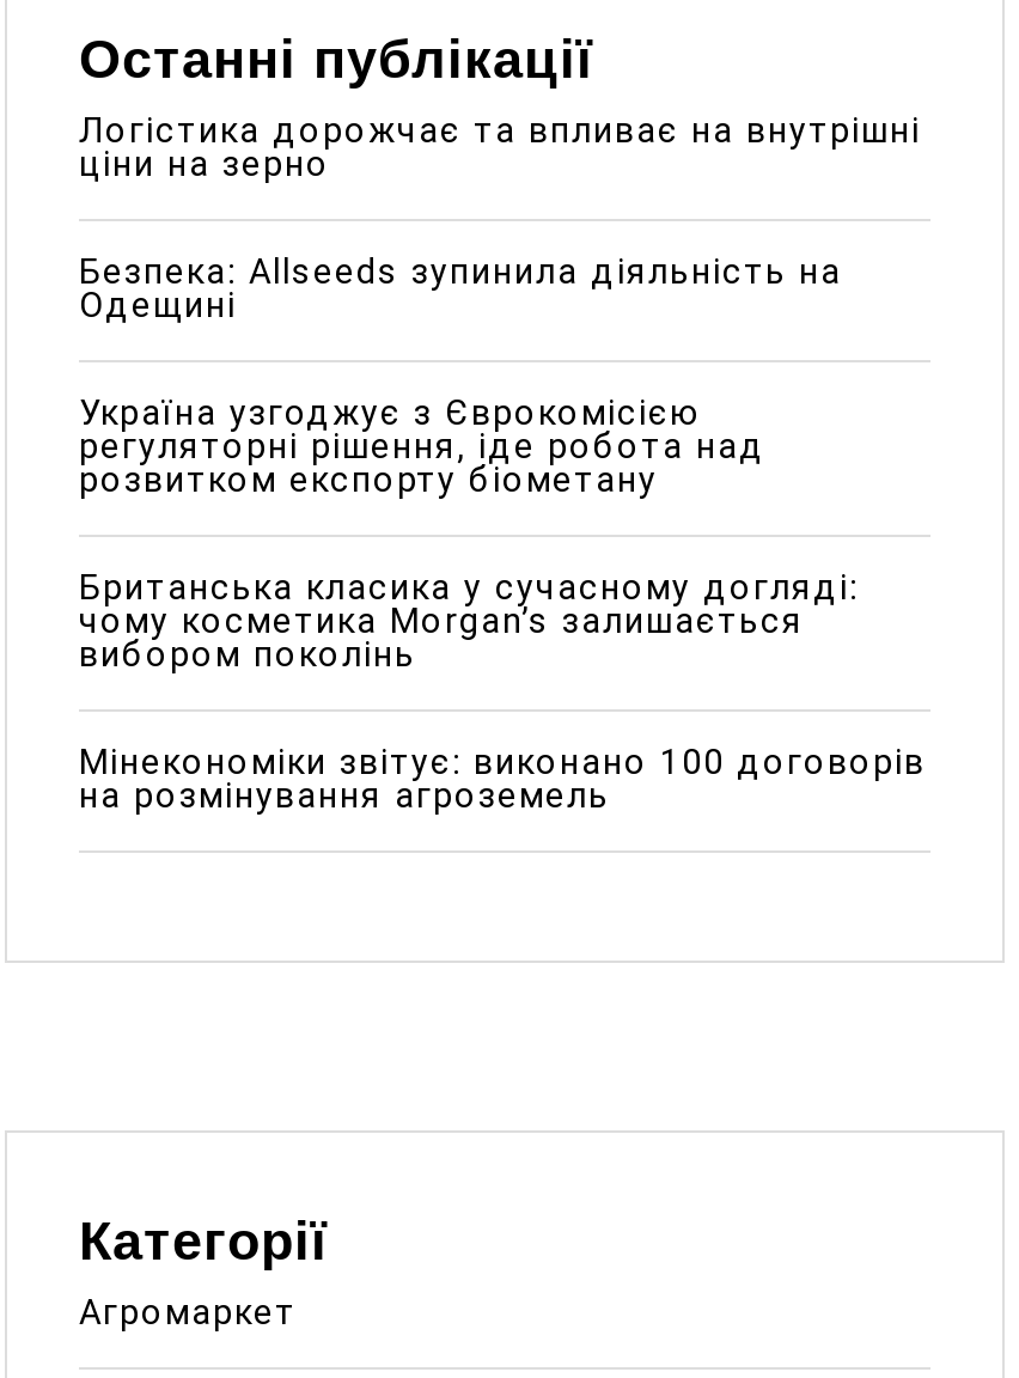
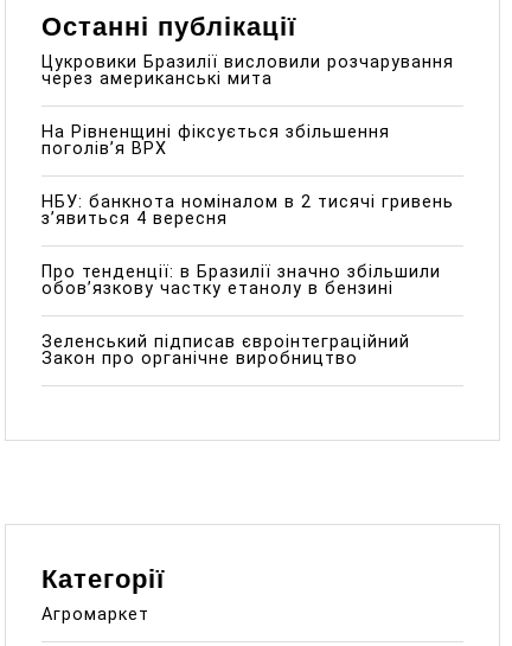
[79,111,921,185] Логістика дорожчає та впливає на внутрішні | ціни на зерно -> [41,52,454,89] Цукровики Бразилії висловили розчарування | через американські мита
[79,252,842,326] Безпека: Allseeds зупинила діяльність на | Одещині -> [41,122,390,159] На Рівненщині фіксується збільшення | поголів’я ВРХ
[79,393,765,501] Україна узгоджує з Єврокомісією | регуляторні рішення, іде робота над | розвитком експорту біометану -> [41,192,454,229] НБУ: банкнота номіналом в 2 тисячі гривень | з’явиться 4 вересня
[79,568,859,676] Британська класика у сучасному догляді: | чому косметика Morgan’s залишається | вибором поколінь -> [41,262,441,299] Про тенденції: в Бразилії значно збільшили | обов’язкову частку етанолу в бензині
[79,743,926,817] Мінекономіки звітує: виконано 100 договорів | на розмінування агроземель -> [41,332,410,369] Зеленський підписав євроінтеграційний | Закон про органічне виробництво

